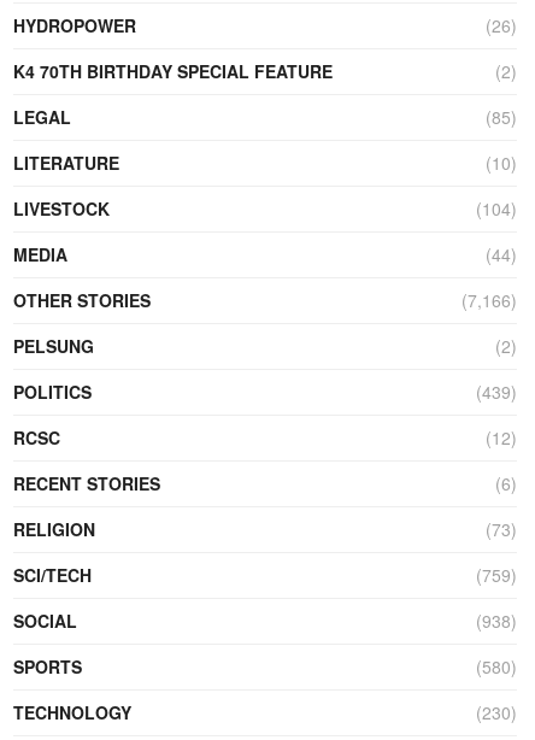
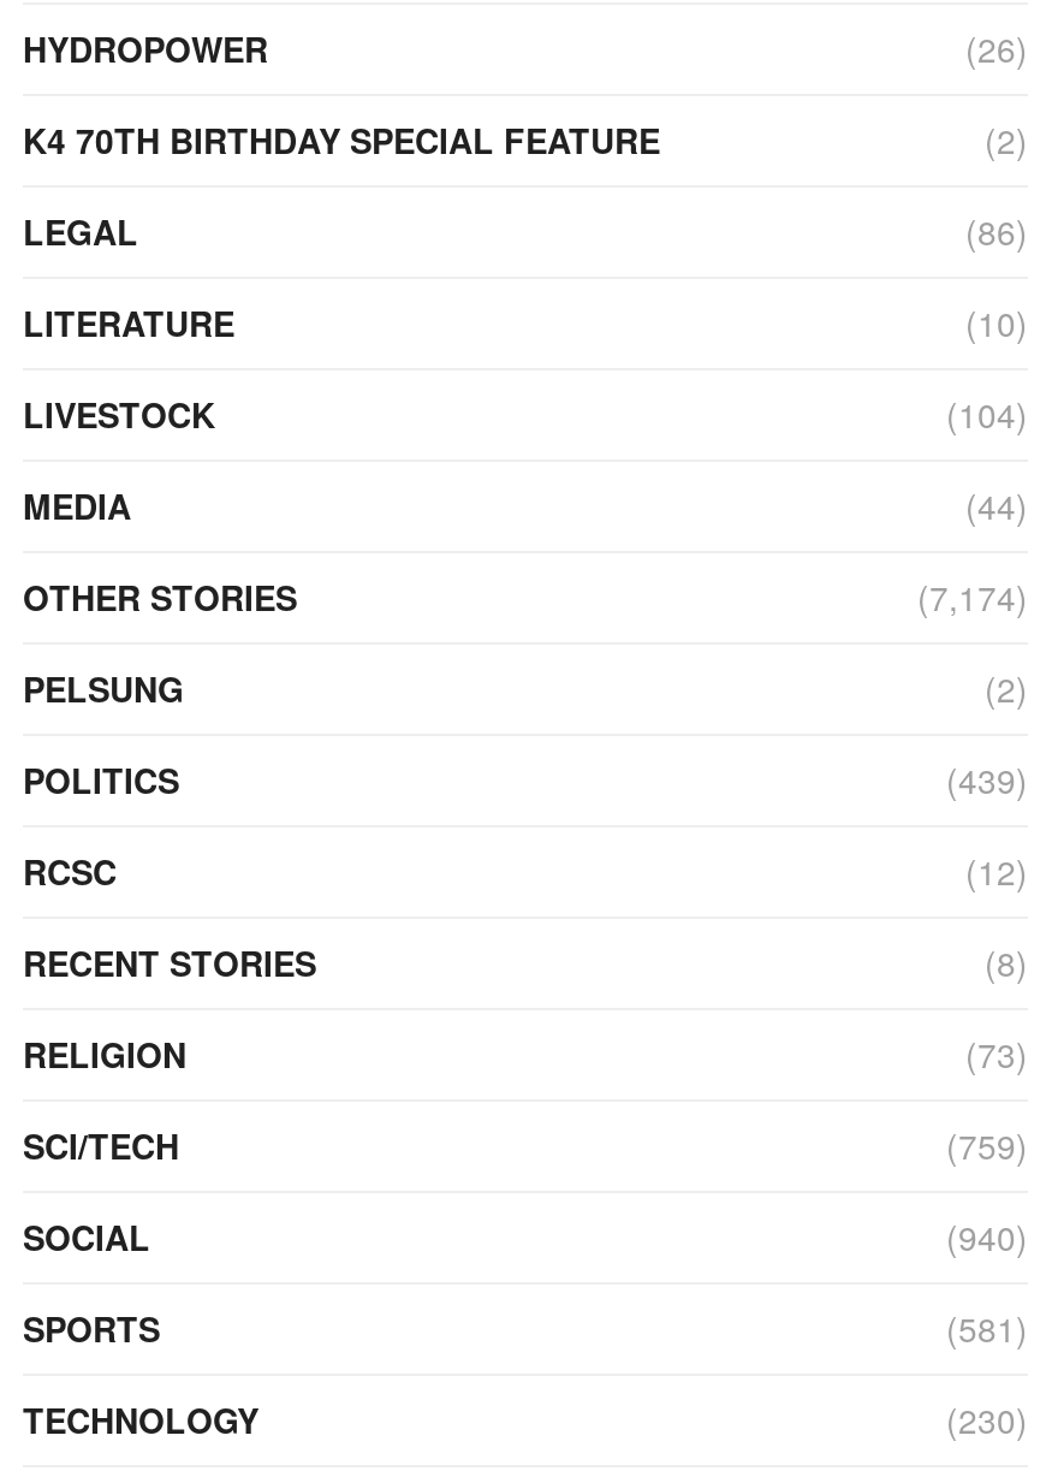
[486,105,517,129] (85) -> [965,207,1028,255] (86)
[461,288,517,312] (7,166) -> [917,573,1028,621] (7,174)
[495,471,517,495] (6) -> [985,938,1028,986] (8)
[476,609,517,633] (938) -> [946,1212,1028,1261] (940)
[476,654,517,679] (580) -> [946,1304,1028,1352] (581)

